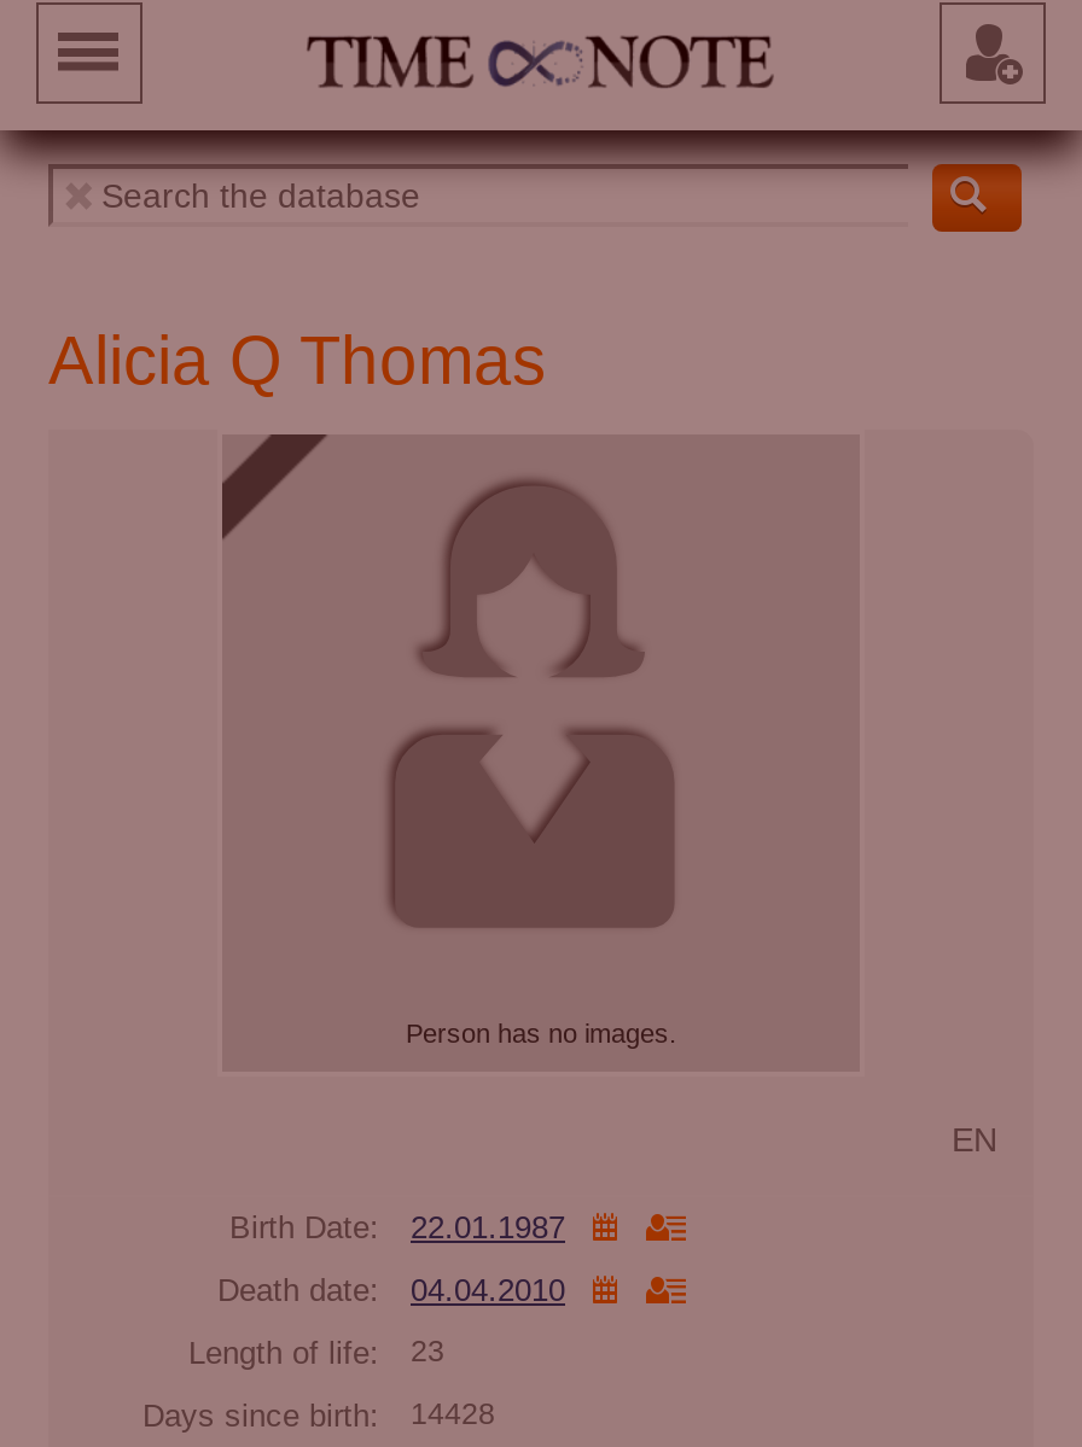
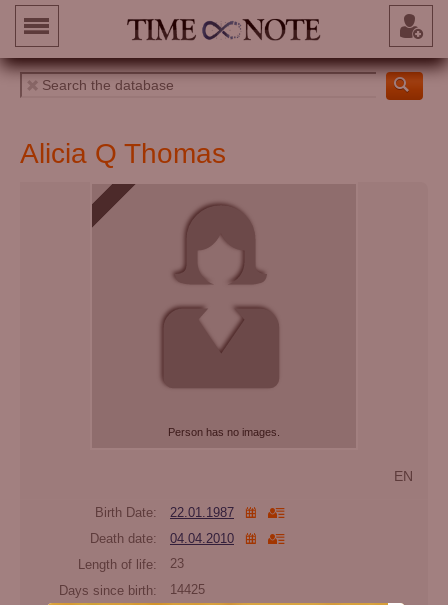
[142,1397,495,1433] Days since birth: 14428 -> [59,583,205,598] Days since birth: 14425

